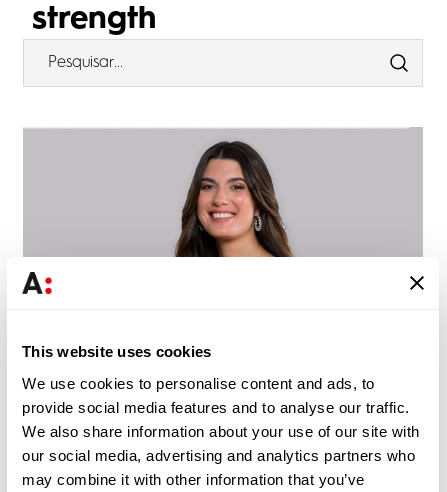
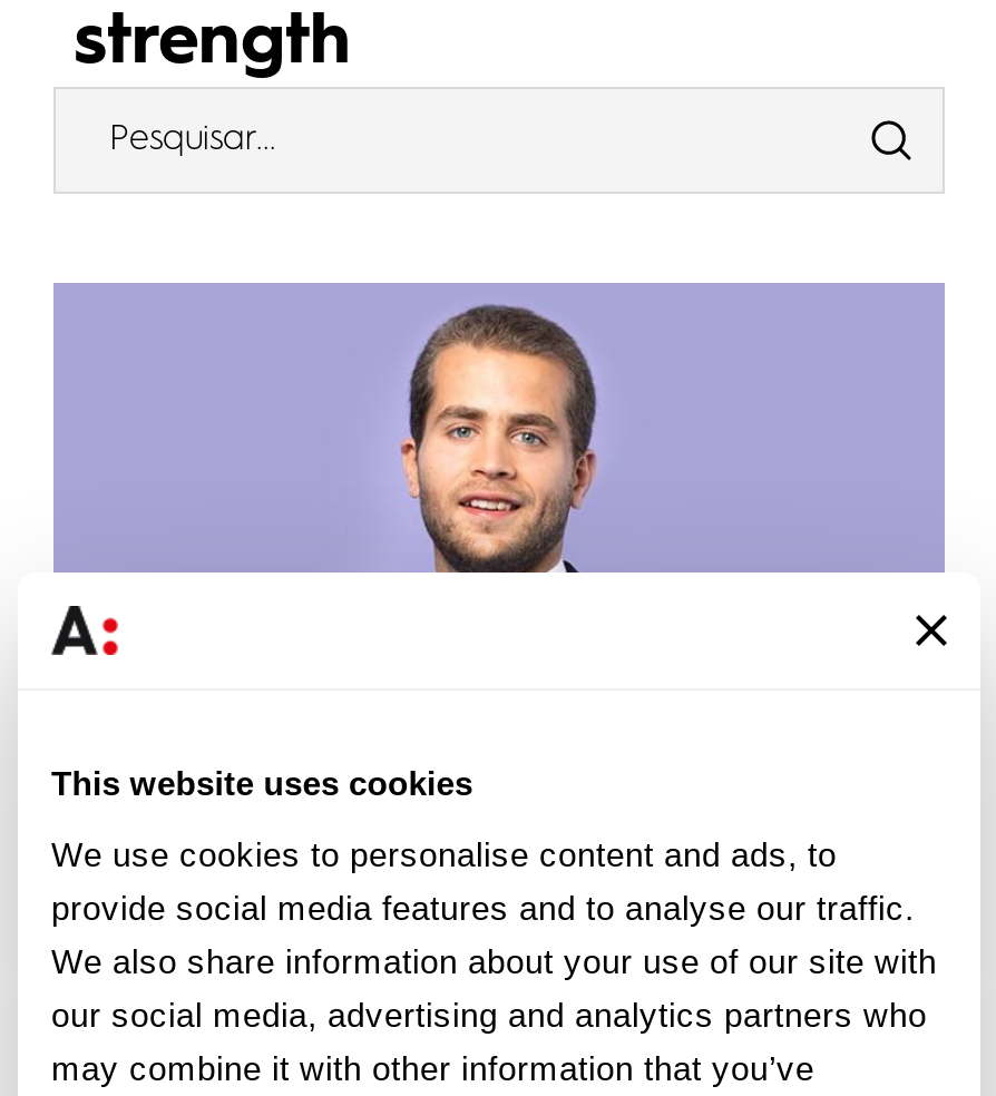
[26,129,409,258] [image] -> [56,285,940,575] [image]

